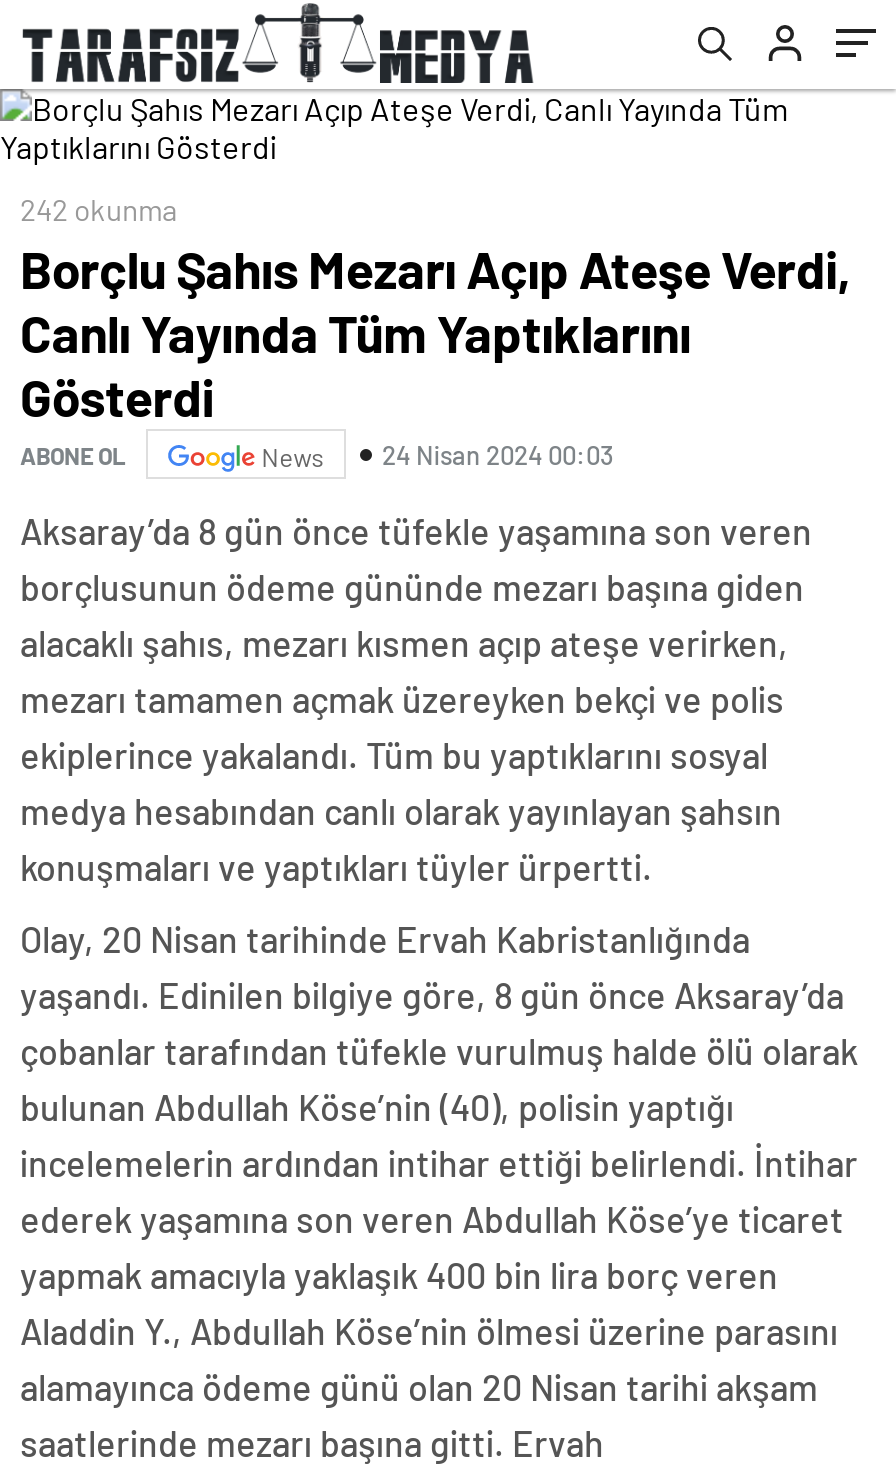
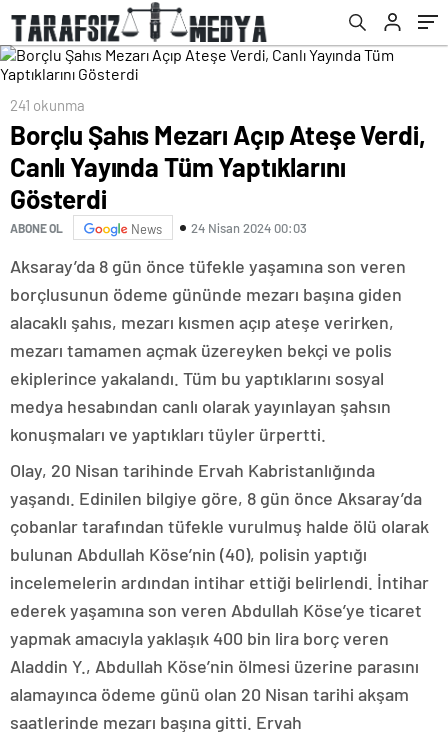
[20,191,178,227] 242 okunma -> [10,96,85,114] 241 okunma

